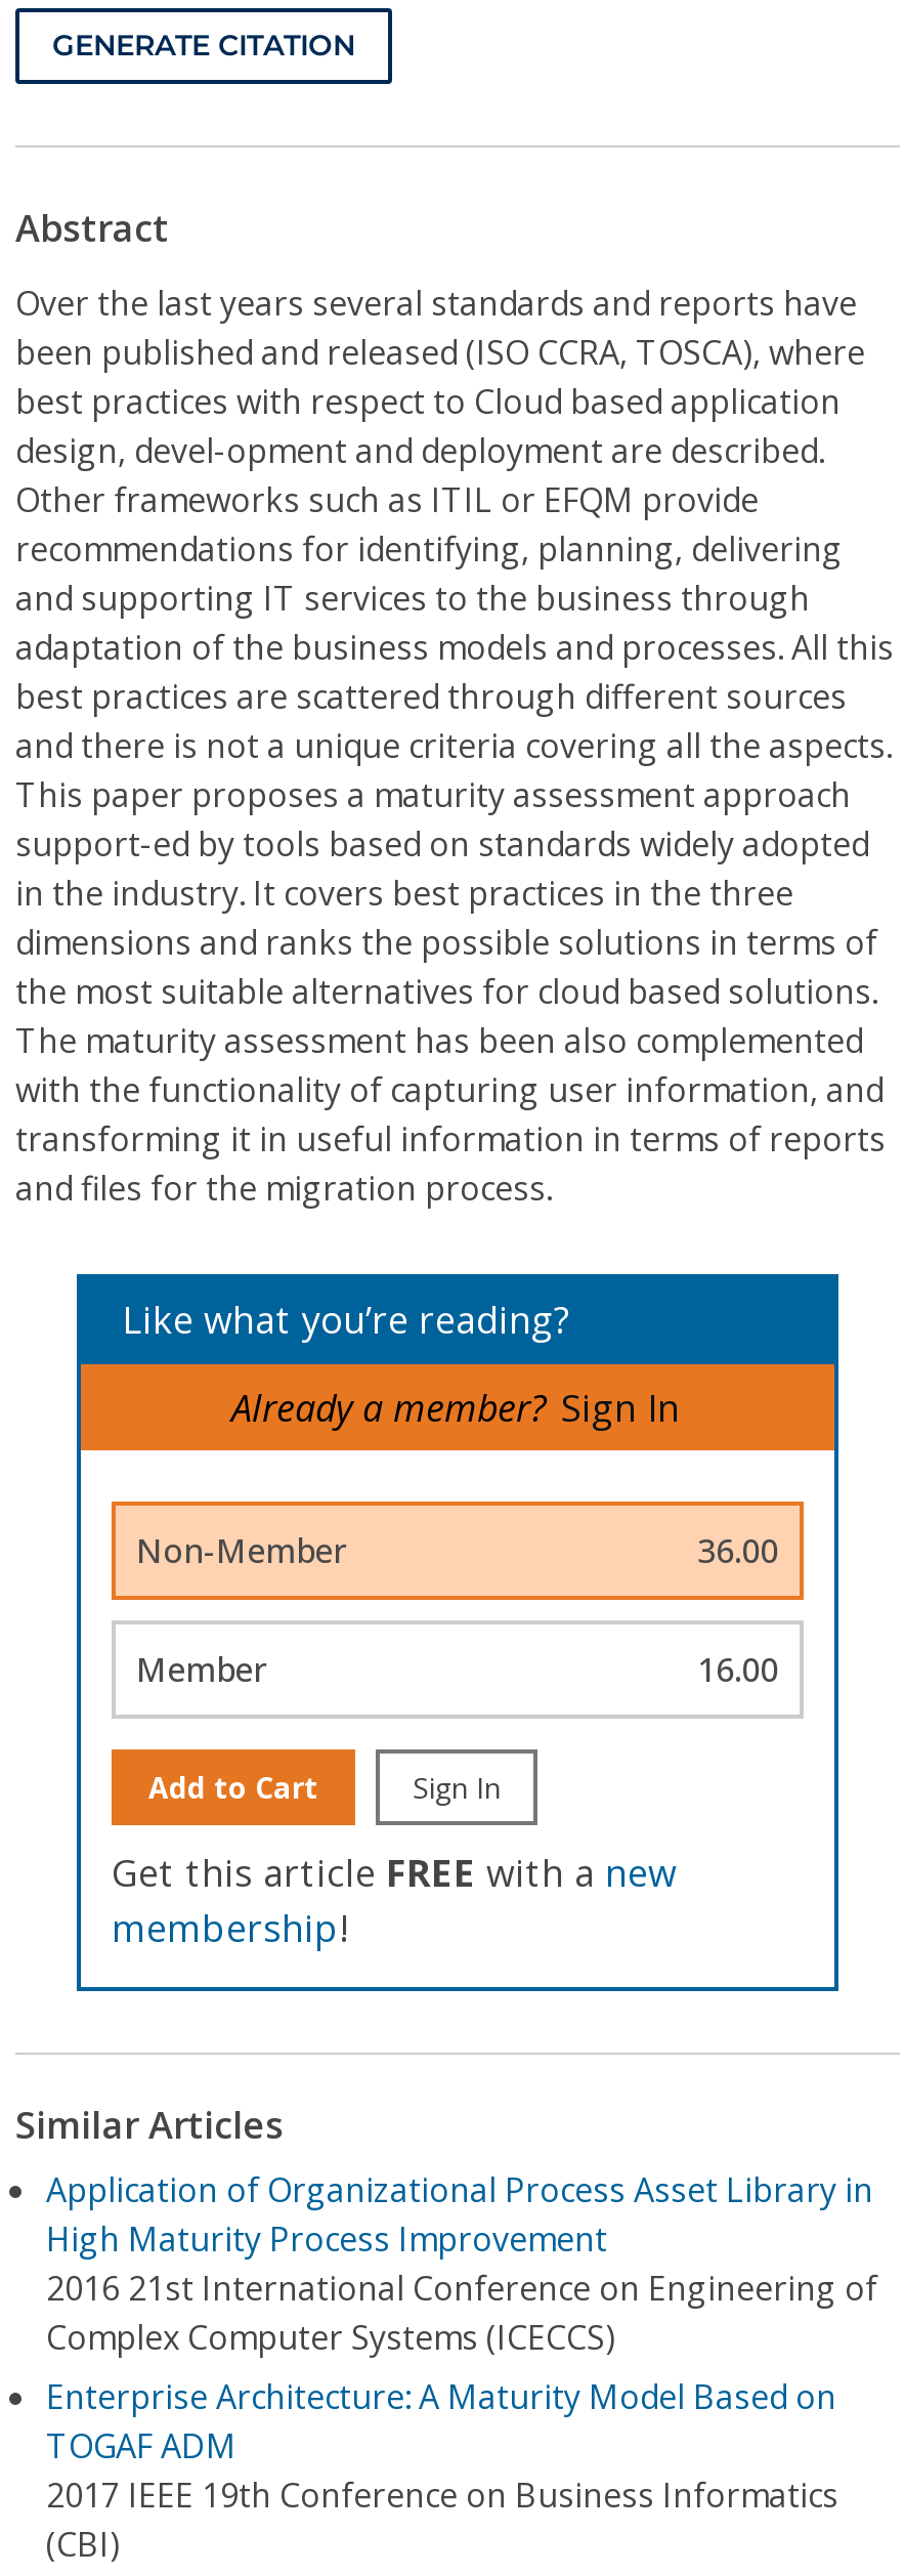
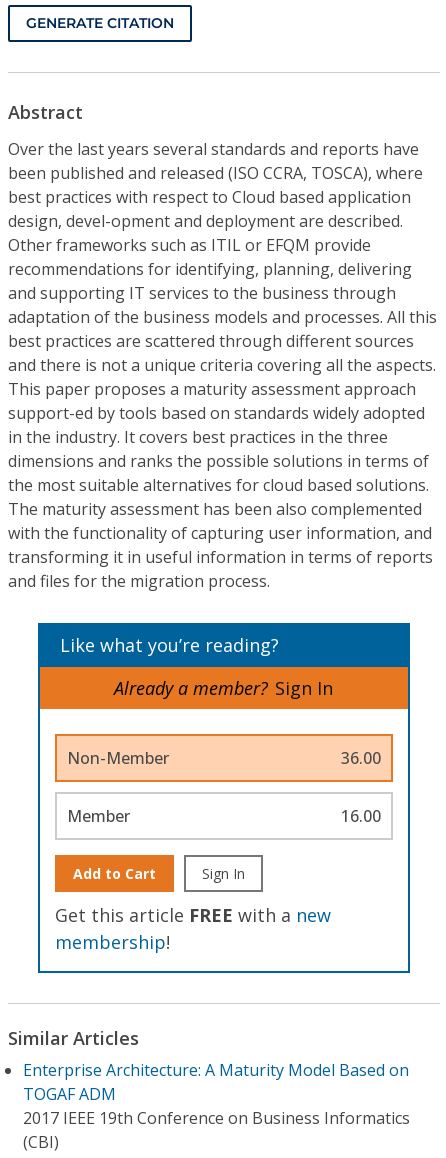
[46,2167,877,2360] Application of Organizational Process Asset Library in | High Maturity Process Improvement | 2016 21st International Conference on Engineering of | Complex Computer Systems (ICECCS) -> none

